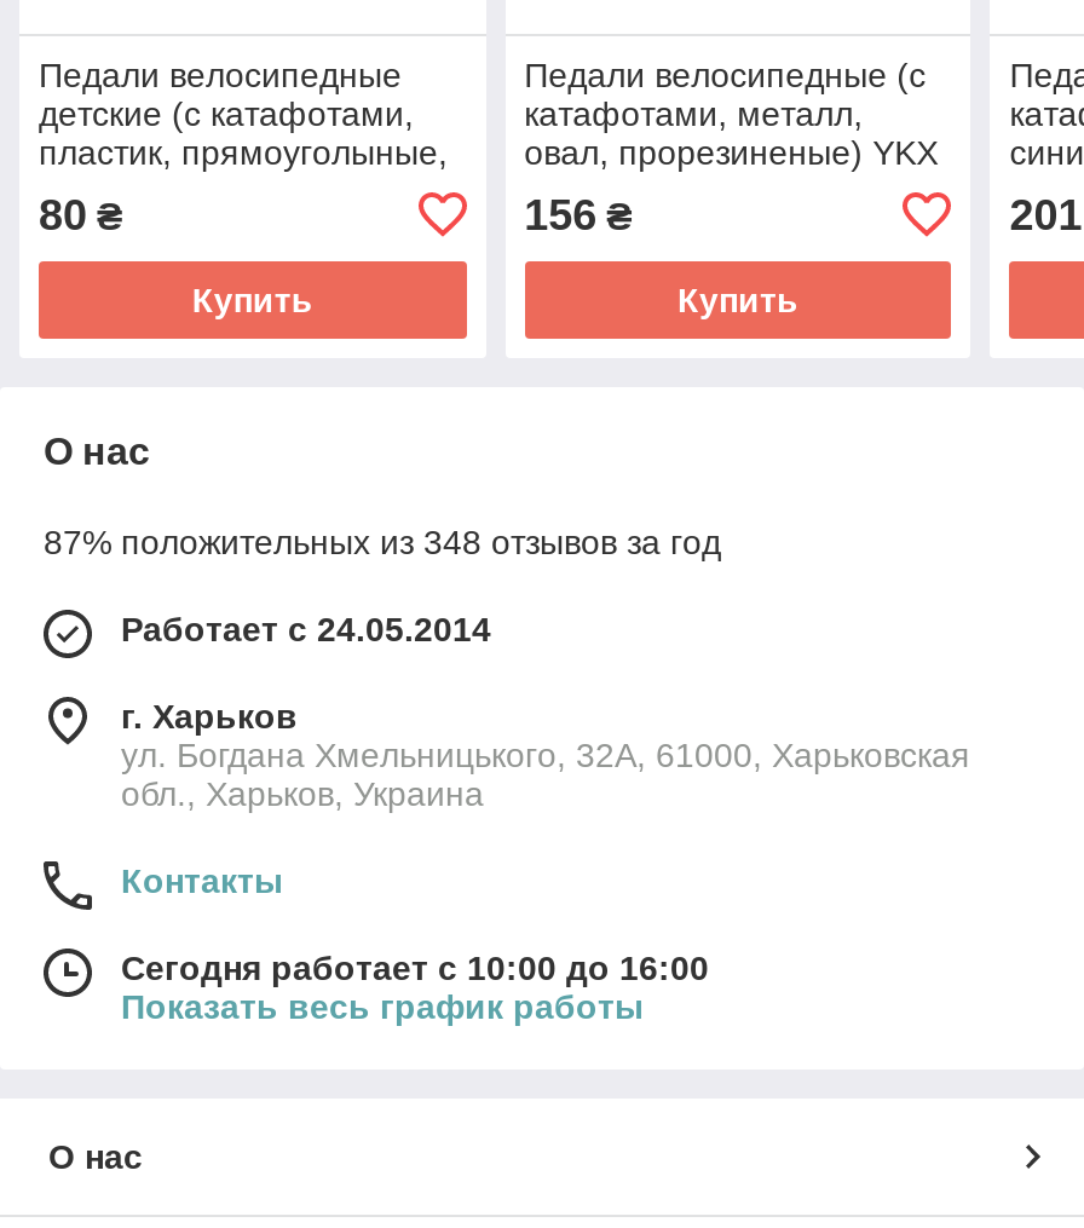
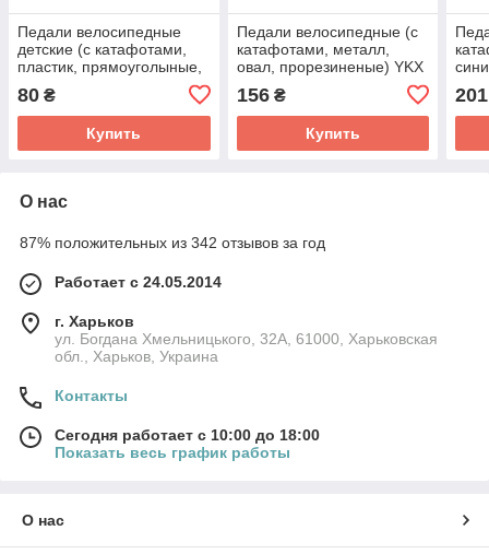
[44,522,721,561] 87% положительных из 348 отзывов за год -> [20,234,325,251] 87% положительных из 342 отзывов за год
[121,948,709,987] Сегодня работает с 10:00 до 16:00 -> [55,426,320,443] Сегодня работает с 10:00 до 18:00

